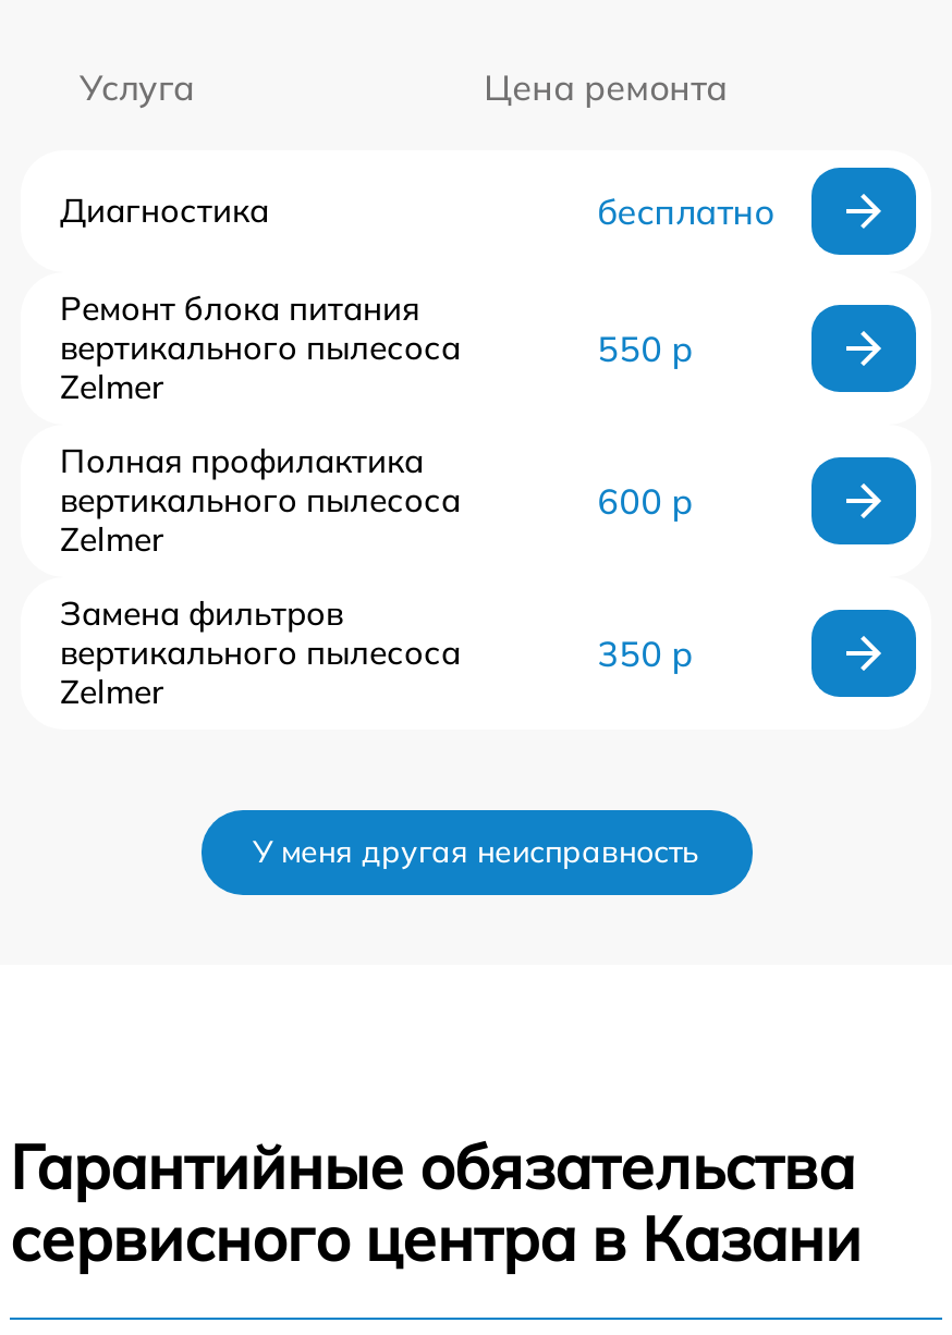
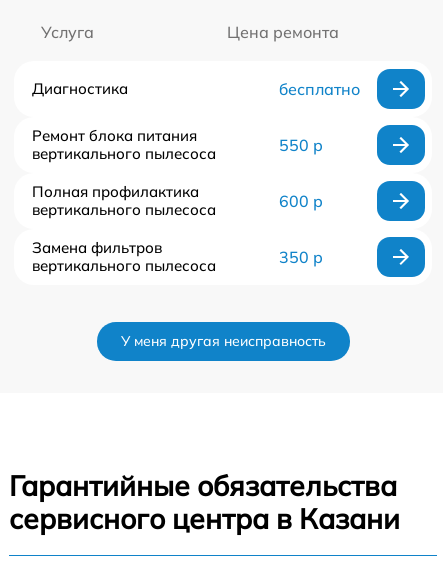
[60,366,164,407] Zelmer -> none
[60,519,164,560] Zelmer -> none
[60,671,164,712] Zelmer -> none

